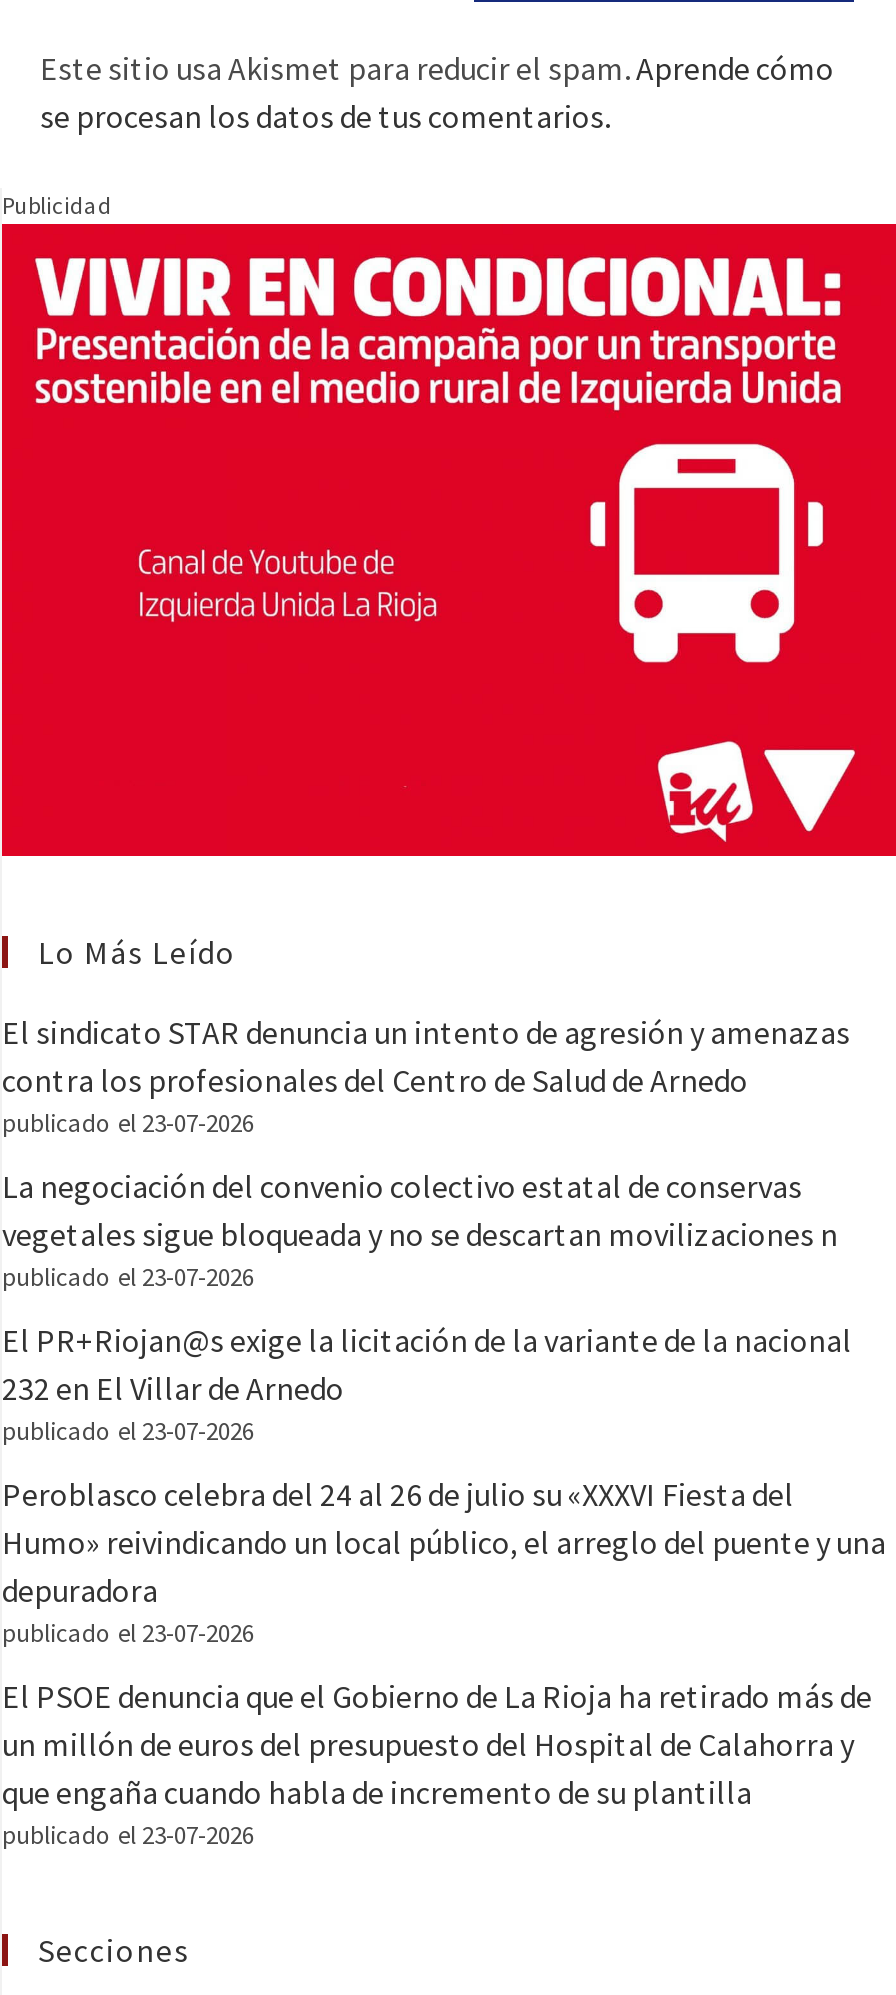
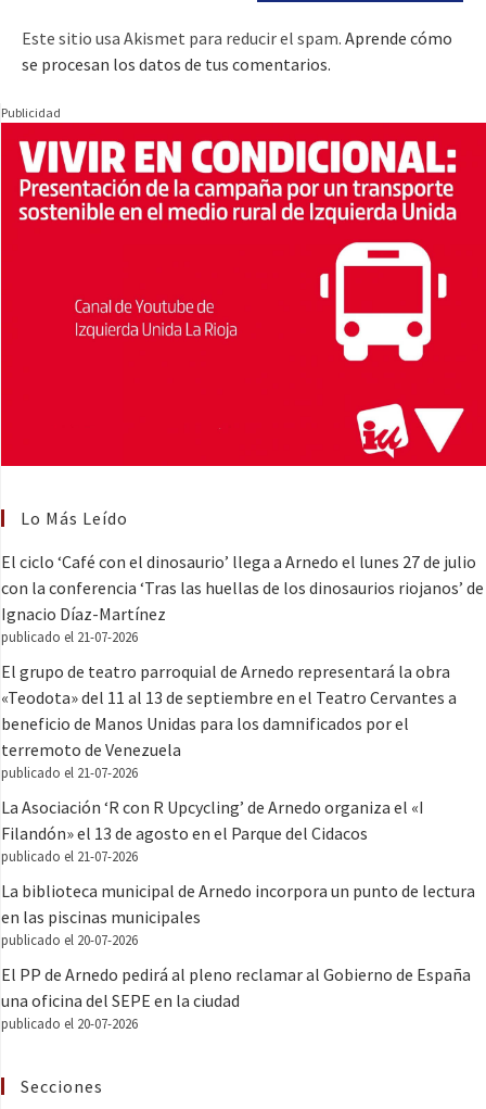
[2,1012,850,1138] El sindicato STAR denuncia un intento de agresión y amenazas | contra los profesionales del Centro de Salud de Arnedo | publicado el 23-07-2026 -> [1,551,484,645] El ciclo ‘Café con el dinosaurio’ llega a Arnedo el lunes 27 de julio | con la conferencia ‘Tras las huellas de los dinosaurios riojanos’ de | Ignacio Díaz-Martínez | publicado el 21-07-2026
[2,1166,838,1292] La negociación del convenio colectivo estatal de conservas | vegetales sigue bloqueada y no se descartan movilizaciones n | publicado el 23-07-2026 -> [1,660,457,781] El grupo de teatro parroquial de Arnedo representará la obra | «Teodota» del 11 al 13 de septiembre en el Teatro Cervantes a | beneficio de Manos Unidas para los damnificados por el | terremoto de Venezuela | publicado el 21-07-2026
[2,1320,852,1446] El PR+Riojan@s exige la licitación de la variante de la nacional | 232 en El Villar de Arnedo | publicado el 23-07-2026 -> [1,796,424,865] La Asociación ‘R con R Upcycling’ de Arnedo organiza el «I | Filandón» el 13 de agosto en el Parque del Cidacos | publicado el 21-07-2026
[2,1474,886,1648] Peroblasco celebra del 24 al 26 de julio su «XXXVI Fiesta del | Humo» reivindicando un local público, el arreglo del puente y una | depuradora | publicado el 23-07-2026 -> [1,880,475,948] La biblioteca municipal de Arnedo incorpora un punto de lectura | en las piscinas municipales | publicado el 20-07-2026
[2,1676,872,1850] El PSOE denuncia que el Gobierno de La Rioja ha retirado más de | un millón de euros del presupuesto del Hospital de Calahorra y | que engaña cuando habla de incremento de su plantilla | publicado el 23-07-2026 -> [1,963,471,1032] El PP de Arnedo pedirá al pleno reclamar al Gobierno de España | una oficina del SEPE en la ciudad | publicado el 20-07-2026

